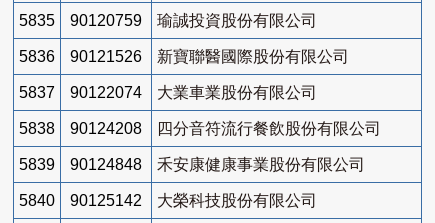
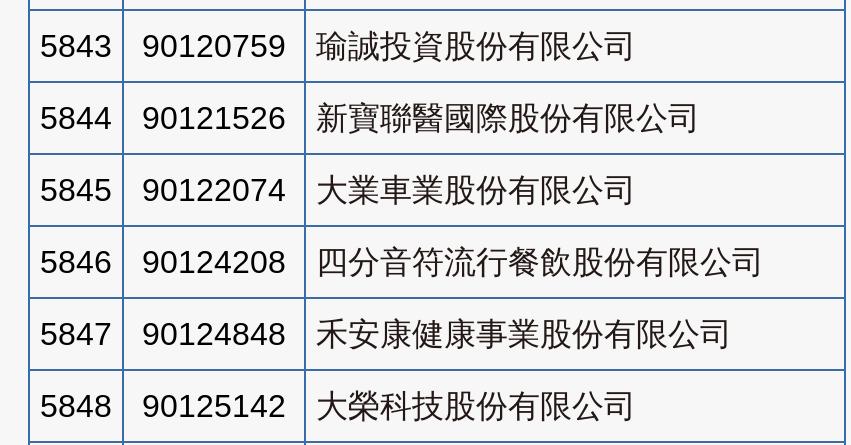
[19,12,317,29] 5835 90120759 瑜誠投資股份有限公司 -> [40,29,636,63] 5843 90120759 瑜誠投資股份有限公司
[19,48,349,65] 5836 90121526 新寶聯醫國際股份有限公司 -> [40,101,700,135] 5844 90121526 新寶聯醫國際股份有限公司
[19,84,317,101] 5837 90122074 大業車業股份有限公司 -> [40,173,636,207] 5845 90122074 大業車業股份有限公司
[19,120,381,137] 5838 90124208 四分音符流行餐飲股份有限公司 -> [40,245,764,279] 5846 90124208 四分音符流行餐飲股份有限公司
[19,156,365,173] 5839 90124848 禾安康健康事業股份有限公司 -> [40,317,732,351] 5847 90124848 禾安康健康事業股份有限公司
[19,192,317,209] 5840 90125142 大榮科技股份有限公司 -> [40,389,636,423] 5848 90125142 大榮科技股份有限公司

